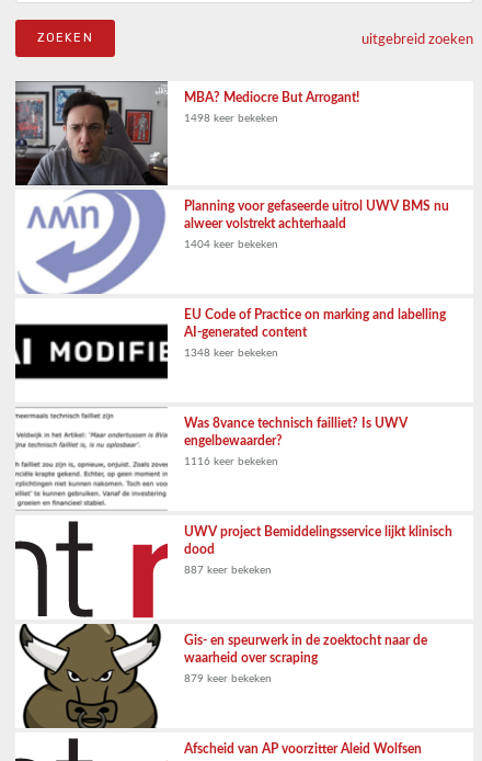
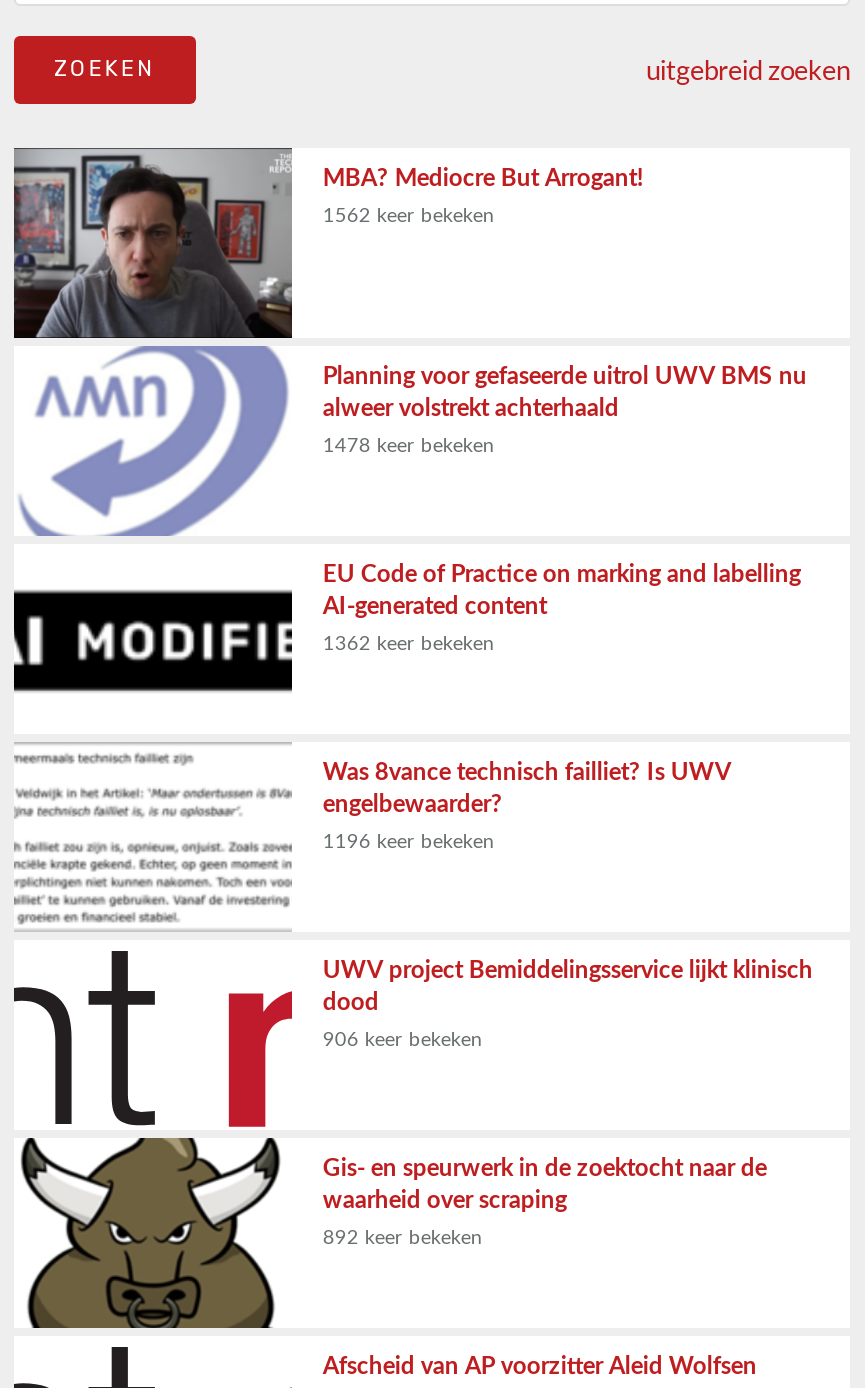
[184,113,279,124] 1498 keer bekeken -> [323,205,495,225] 1562 keer bekeken
[184,239,279,250] 1404 keer bekeken -> [323,435,495,455] 1478 keer bekeken
[184,347,279,358] 1348 keer bekeken -> [323,633,495,653] 1362 keer bekeken
[184,456,279,467] 1116 keer bekeken -> [323,831,495,851] 1196 keer bekeken
[184,564,272,575] 887 keer bekeken -> [323,1029,483,1049] 906 keer bekeken
[184,673,272,684] 879 keer bekeken -> [323,1227,483,1247] 892 keer bekeken

